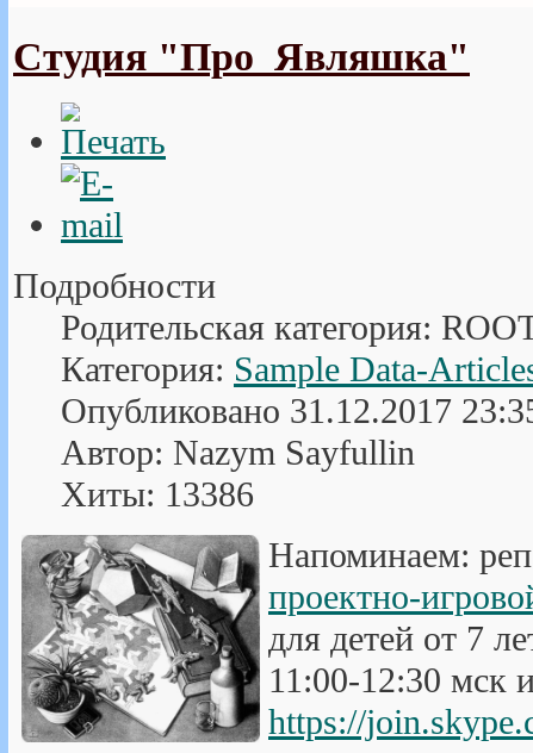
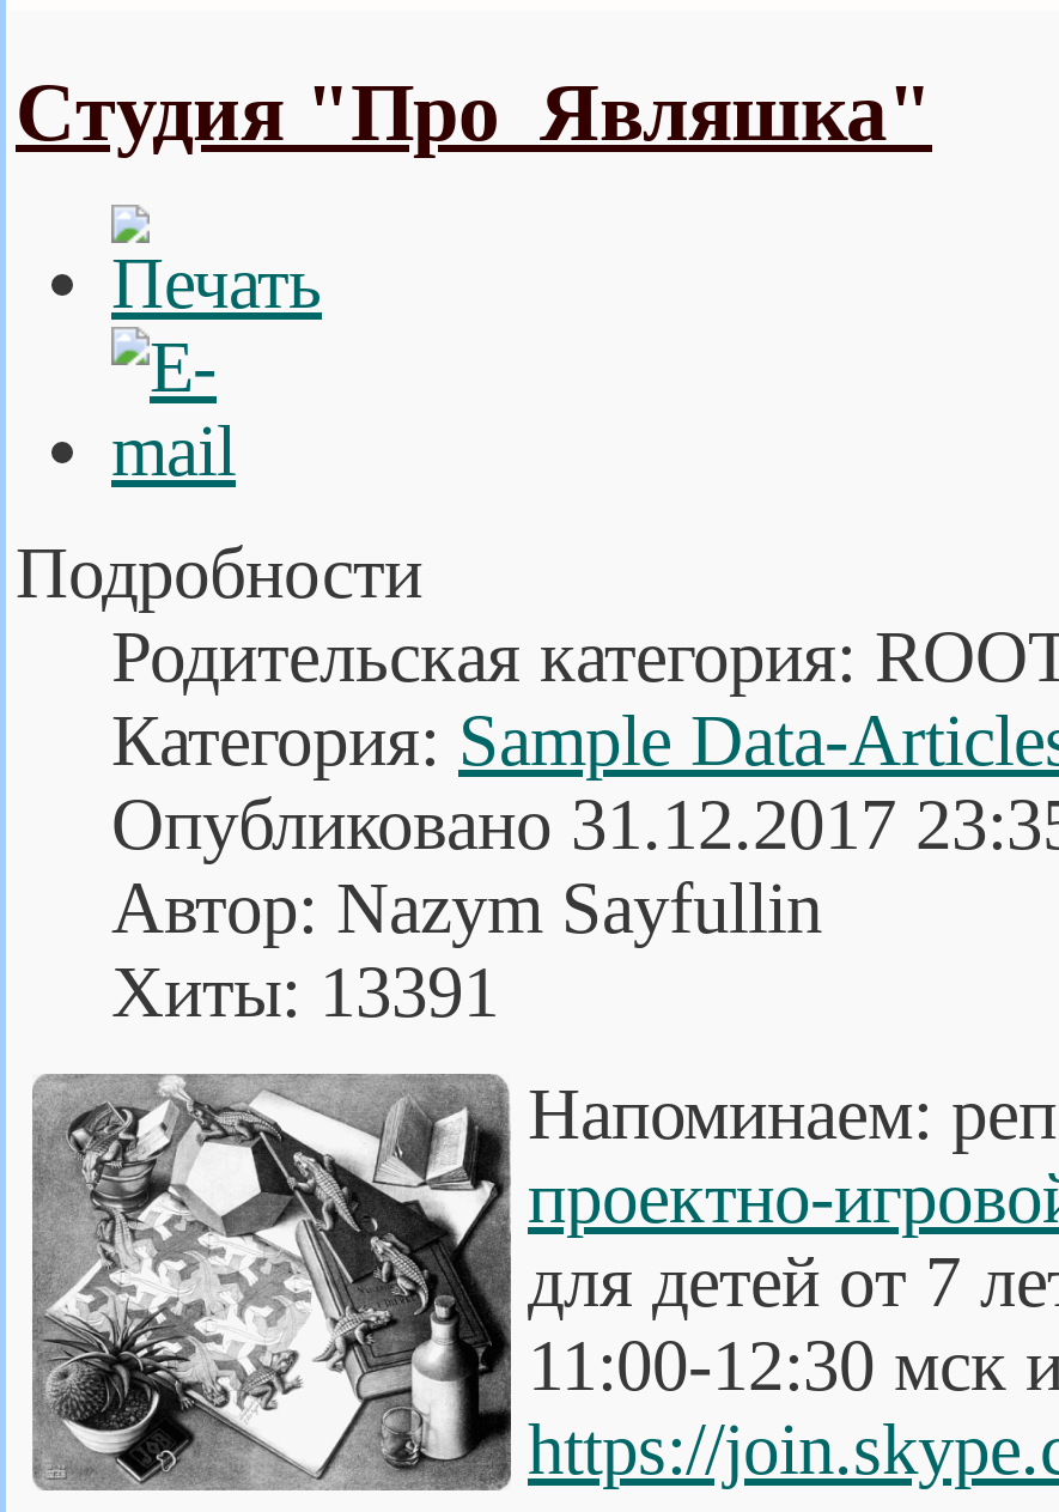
[61,475,254,515] Хиты: 13386 -> [111,953,499,1034] Хиты: 13391

